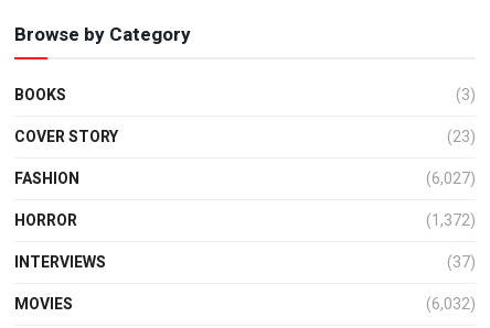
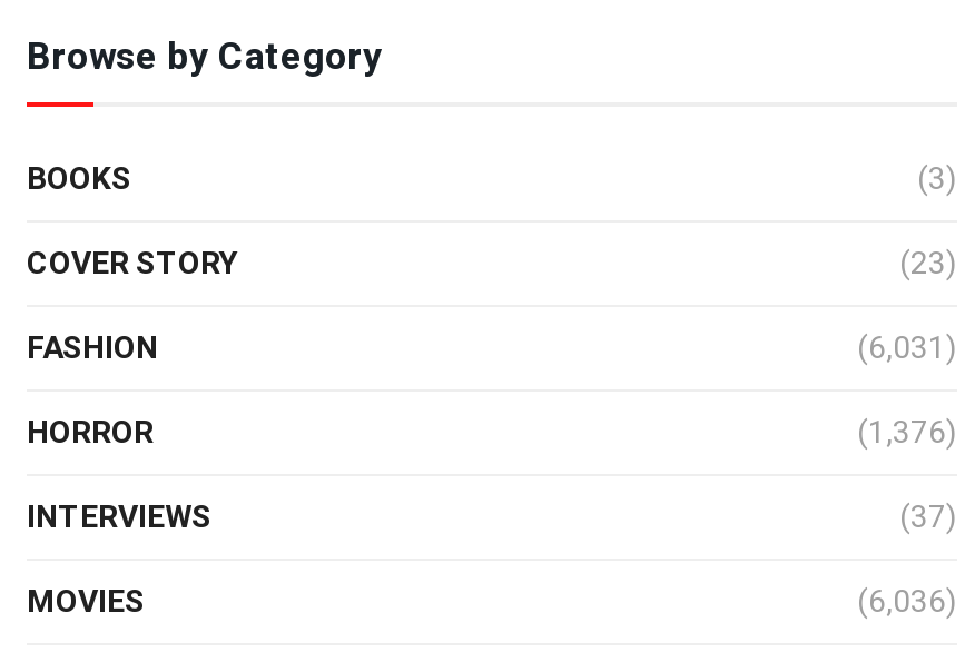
[426,167,476,190] (6,027) -> [857,325,957,372] (6,031)
[426,209,476,232] (1,372) -> [857,409,957,456] (1,376)
[426,293,476,316] (6,032) -> [857,579,957,625] (6,036)

